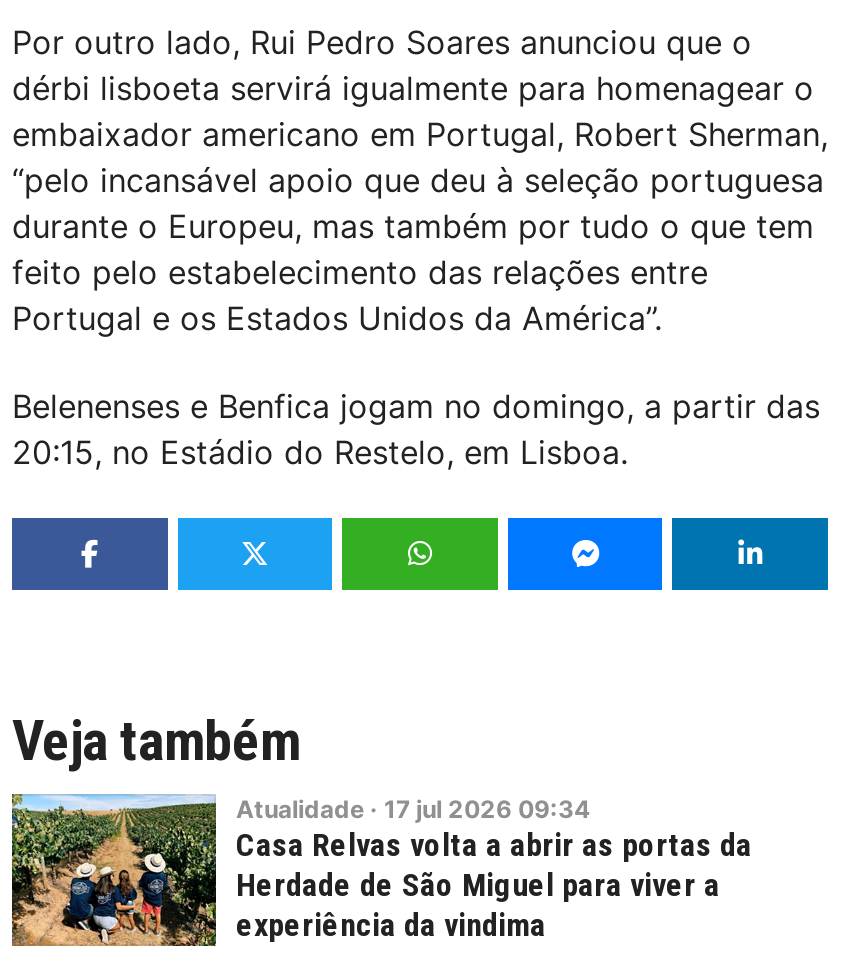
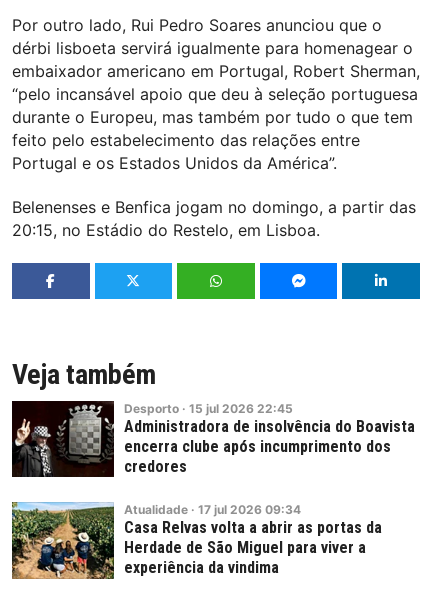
none -> [11,400,415,478] [image] | Desporto · 15 jul 2026 22:45 | Administradora de insolvência do Boavista | encerra clube após incumprimento dos | credores

